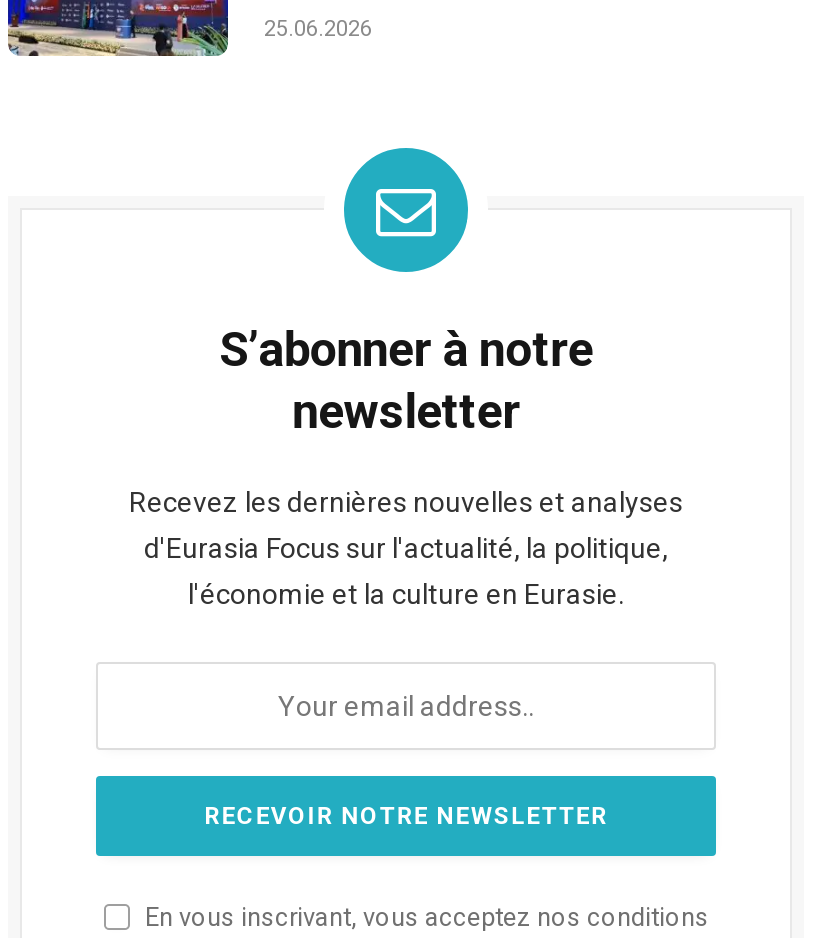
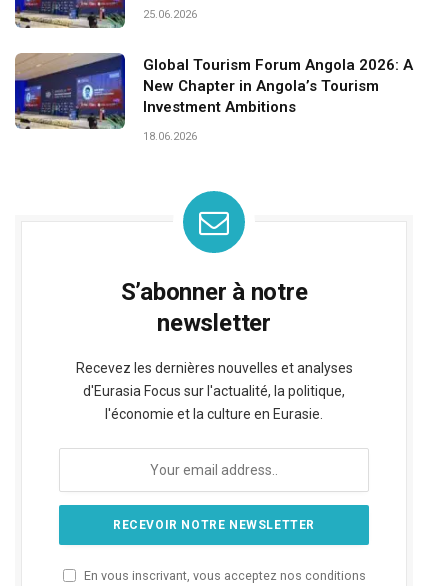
none -> [14,52,413,143] [image] | Global Tourism Forum Angola 2026: A | New Chapter in Angola’s Tourism | Investment Ambitions | 18.06.2026

